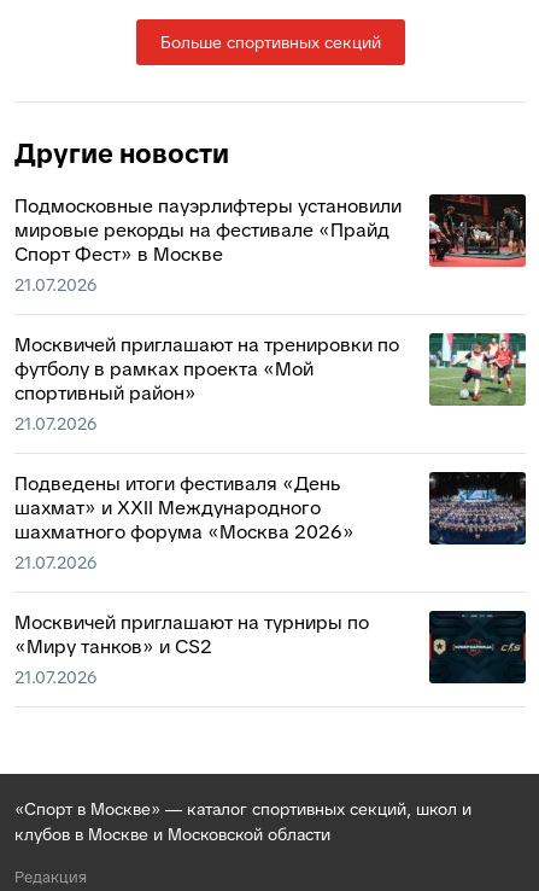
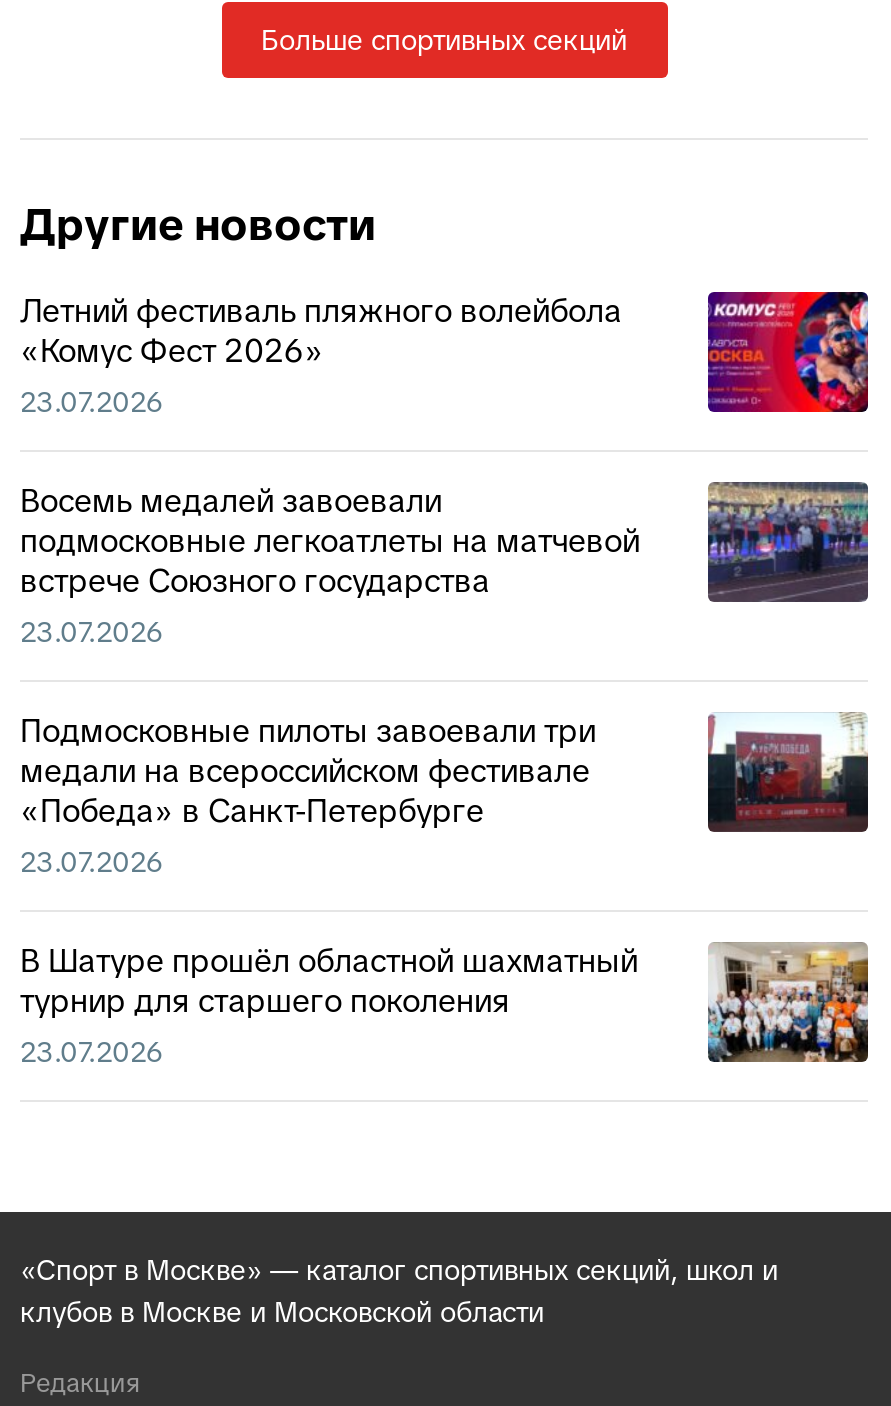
[14,194,402,296] Подмосковные пауэрлифтеры установили | мировые рекорды на фестивале «Прайд | Спорт Фест» в Москве | 21.07.2026 -> [20,291,622,421] Летний фестиваль пляжного волейбола | «Комус Фест 2026» | 23.07.2026
[428,193,527,268] [image] -> [706,290,870,414] [image]
[14,332,526,435] [image] | Москвичей приглашают на тренировки по | футболу в рамках проекта «Мой | спортивный район» | 21.07.2026 -> [20,480,870,651] [image] | Восемь медалей завоевали | подмосковные легкоатлеты на матчевой | встрече Союзного государства | 23.07.2026
[14,471,355,574] Подведены итоги фестиваля «День | шахмат» и XXII Международного | шахматного форума «Москва 2026» | 21.07.2026 -> [20,711,596,881] Подмосковные пилоты завоевали три | медали на всероссийском фестивале | «Победа» в Санкт-Петербурге | 23.07.2026
[429,471,526,544] [image] -> [706,712,868,832] [image]
[14,610,369,689] Москвичей приглашают на турниры по | «Миру танков» и CS2 | 21.07.2026 -> [20,941,638,1071] В Шатуре прошёл областной шахматный | турнир для старшего поколения | 23.07.2026
[428,610,527,685] [image] -> [706,942,870,1064] [image]

